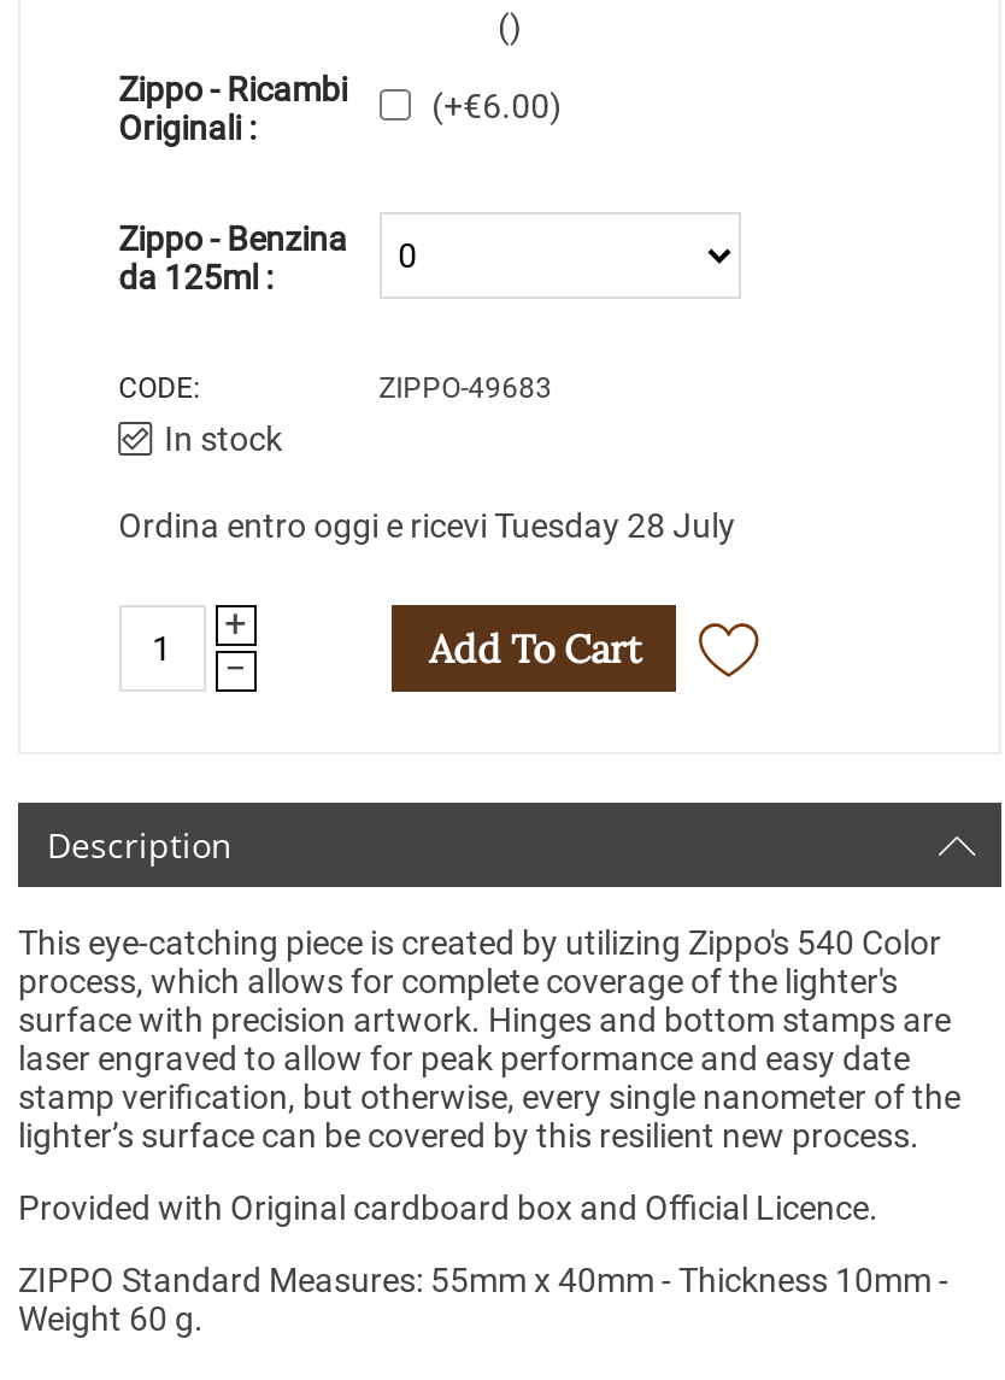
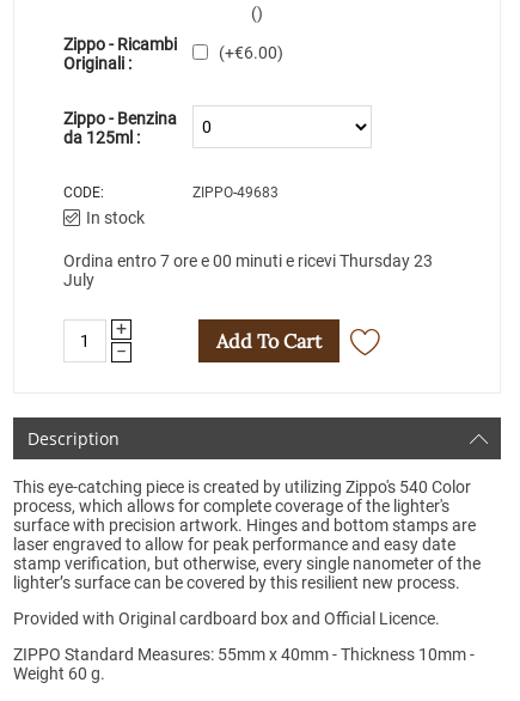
[118,507,735,545] Ordina entro oggi e ricevi Tuesday 28 July -> [63,252,432,290] Ordina entro 7 ore e 00 minuti e ricevi Thursday 23 | July

